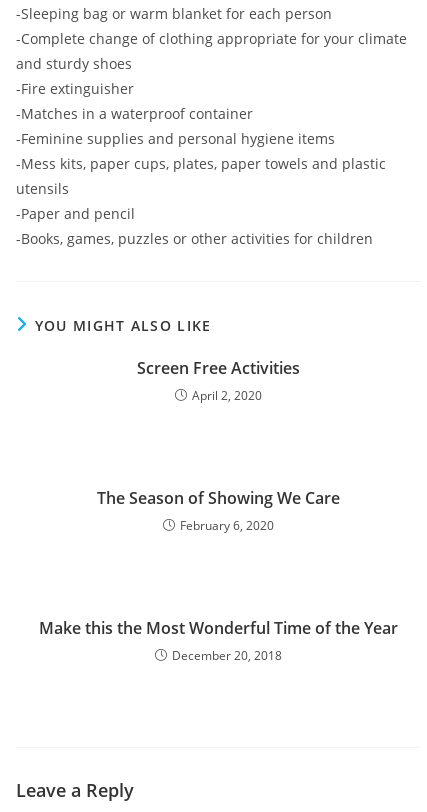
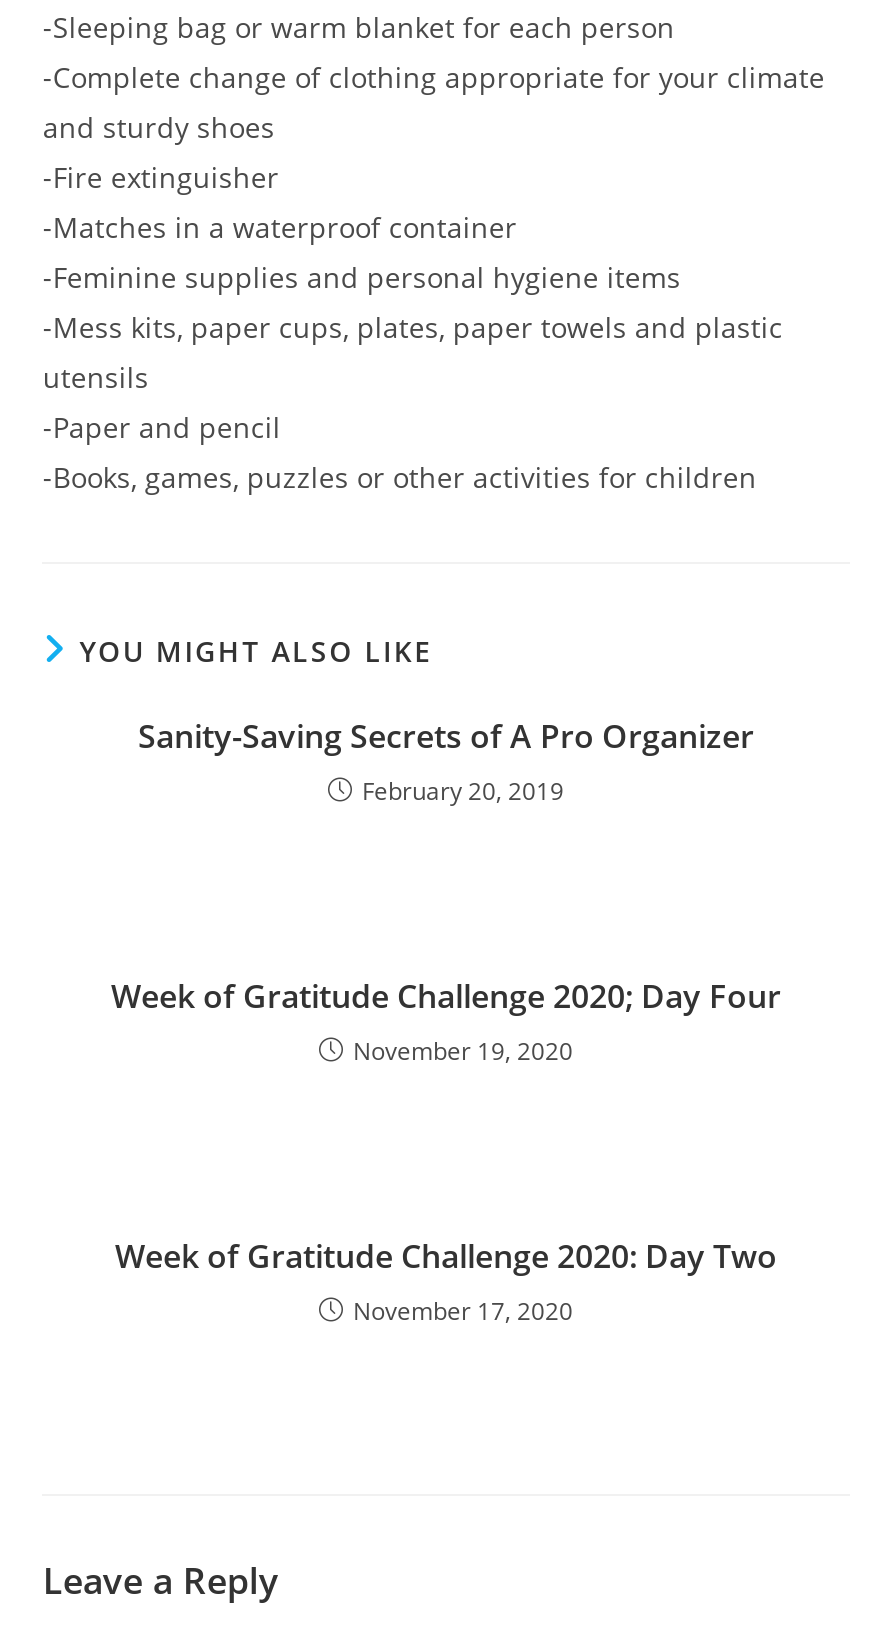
[136,357,299,404] Screen Free Activities | April 2, 2020 -> [138,714,754,808] Sanity-Saving Secrets of A Pro Organizer | February 20, 2019
[96,487,339,534] The Season of Showing We Care | February 6, 2020 -> [111,974,781,1068] Week of Gratitude Challenge 2020; Day Four | November 19, 2020
[38,617,397,664] Make this the Most Wonderful Time of the Year | December 20, 2018 -> [115,1234,777,1328] Week of Gratitude Challenge 2020: Day Two | November 17, 2020

